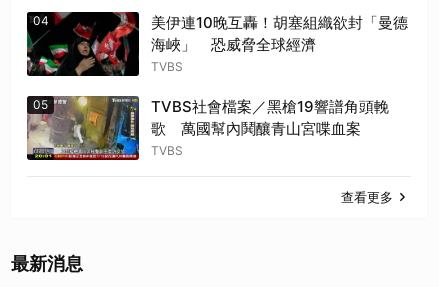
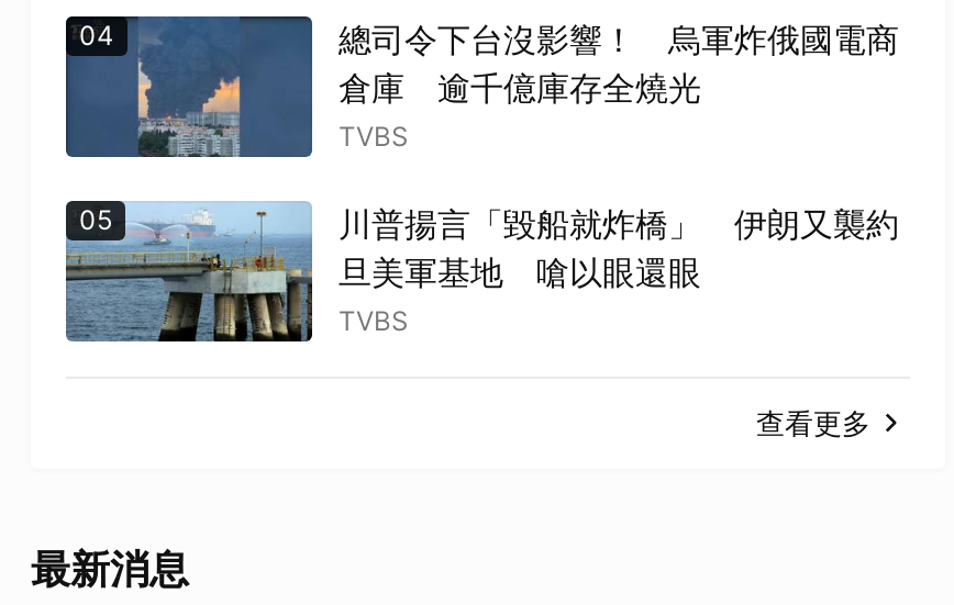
[27,11,408,77] [image] | 美伊連10晚互轟！胡塞組織欲封「曼德 | 海峽」 恐威脅全球經濟 -> [66,14,899,159] [image] | 總司令下台沒影響！ 烏軍炸俄國電商 | 倉庫 逾千億庫存全燒光
[26,95,389,161] [image] | TVBS社會檔案／黑槍19響譜角頭輓 | 歌 萬國幫內鬨釀青山宮喋血案 -> [64,201,899,344] [image] | 川普揚言「毀船就炸橋」 伊朗又襲約 | 旦美軍基地 嗆以眼還眼

